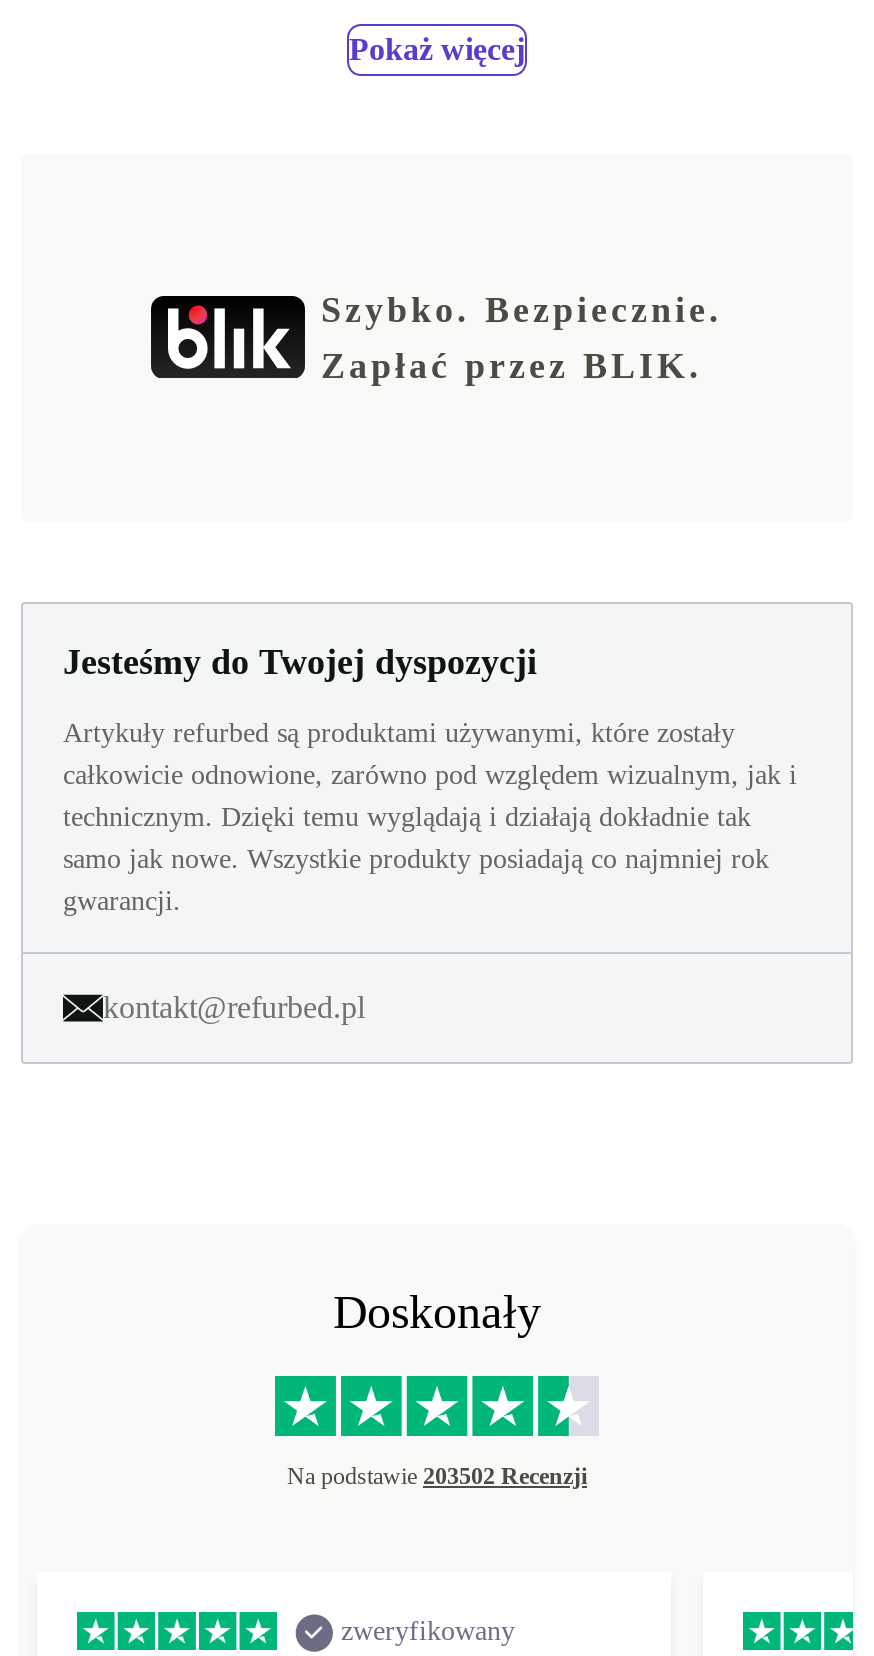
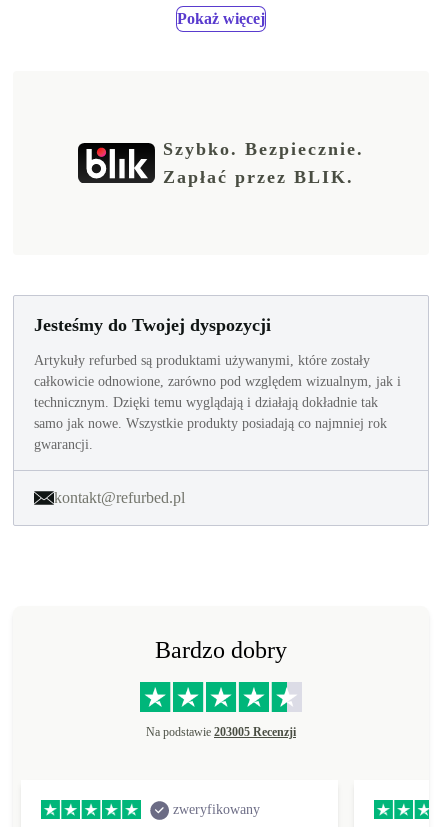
[333,1286,541,1338] Doskonały -> [155,637,287,663] Bardzo dobry
[287,1463,587,1491] Na podstawie 203502 Recenzji -> [146,725,296,739] Na podstawie 203005 Recenzji

